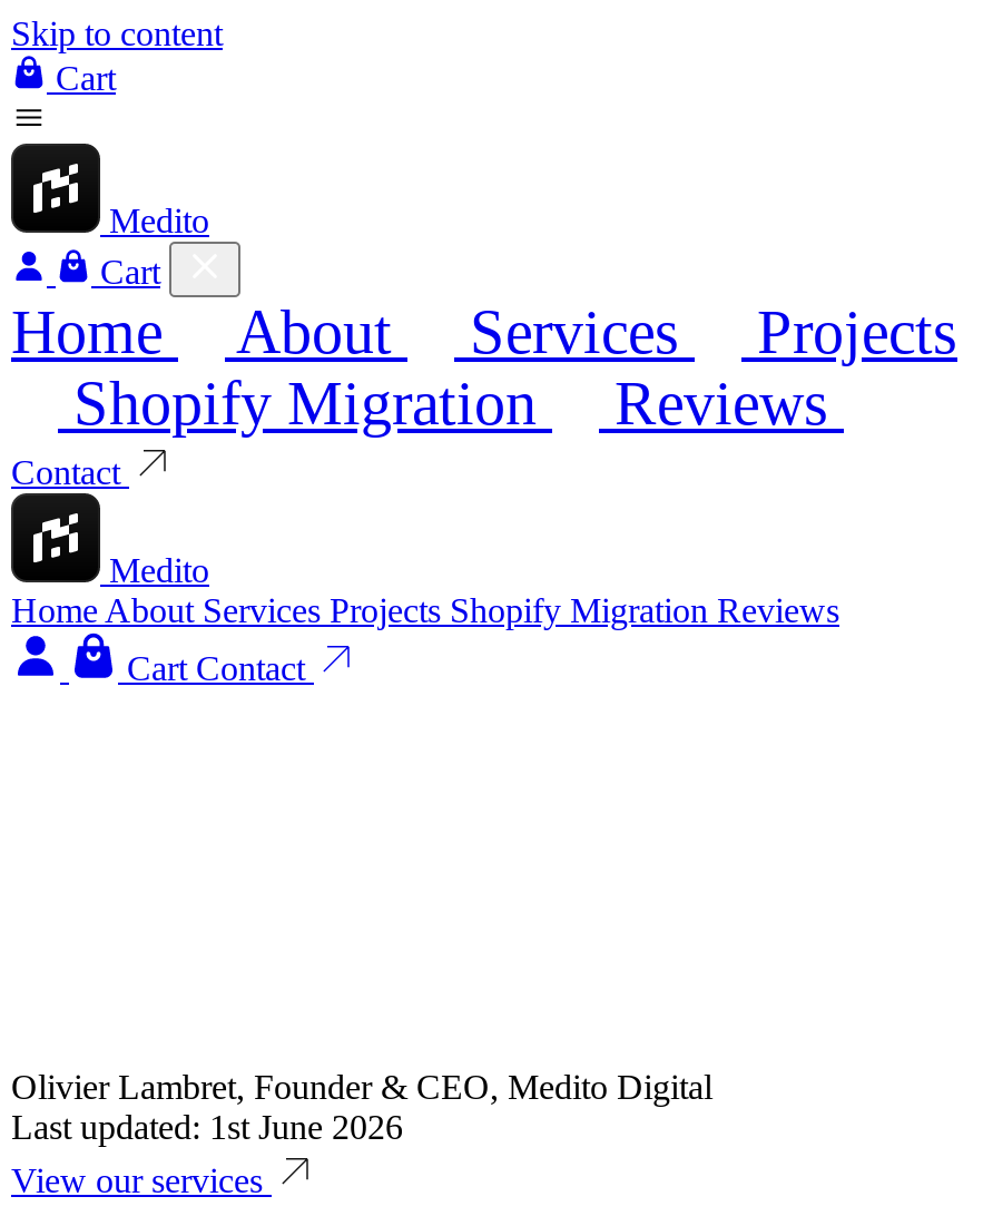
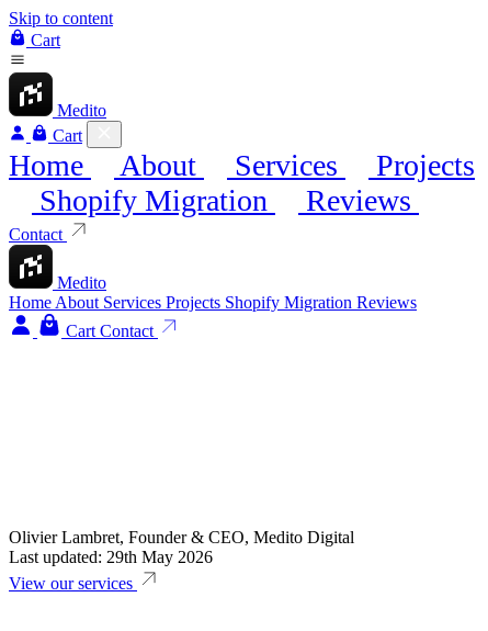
[11,1108,403,1146] Last updated: 1st June 2026 -> [9,547,213,566] Last updated: 29th May 2026

